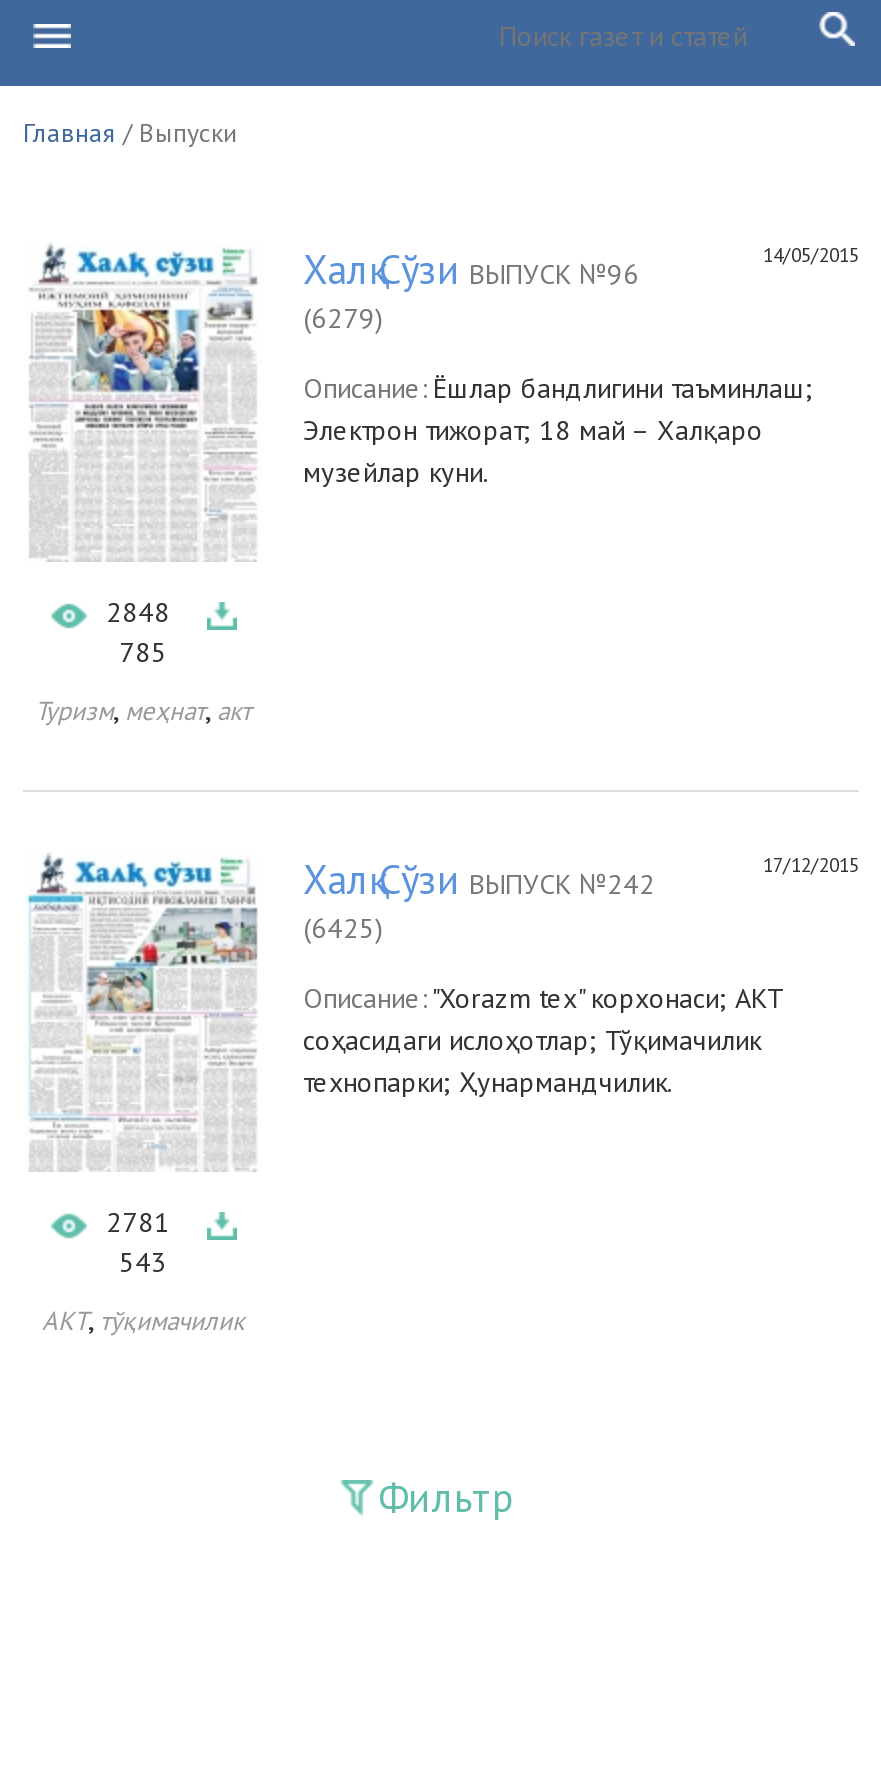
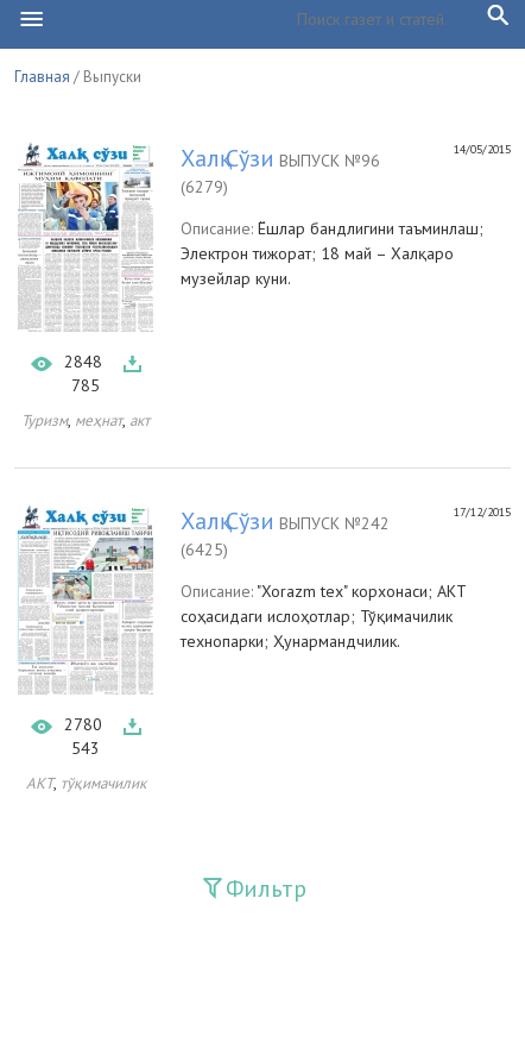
[98,1204,194,1240] 2781 -> [59,714,116,735] 2780

